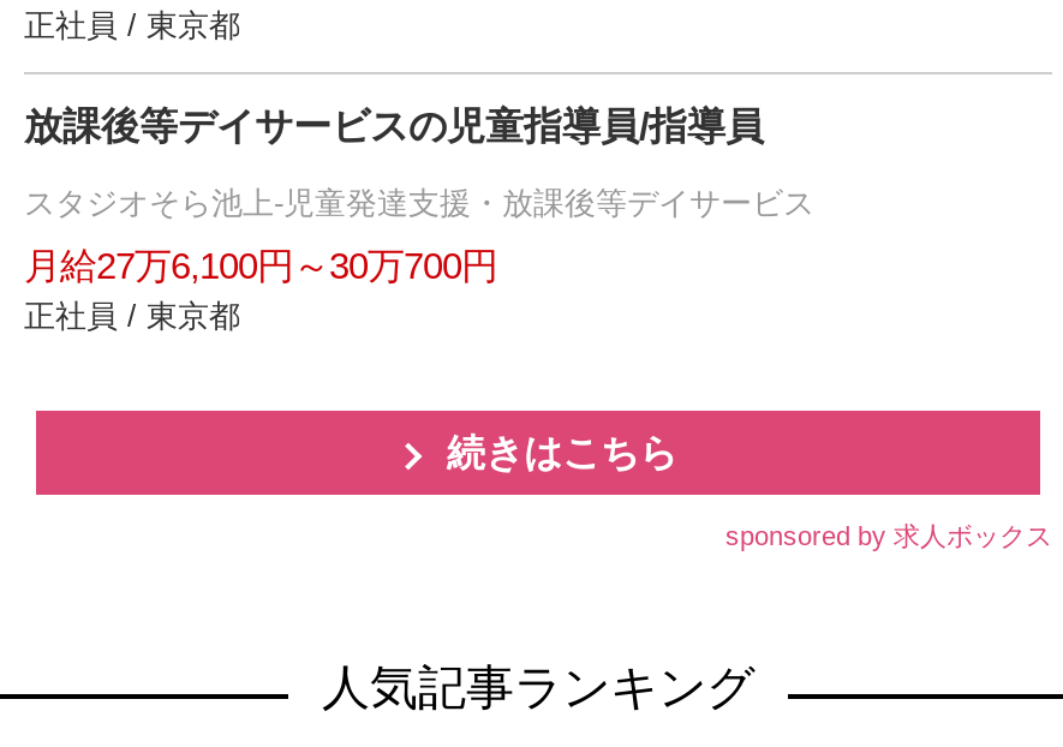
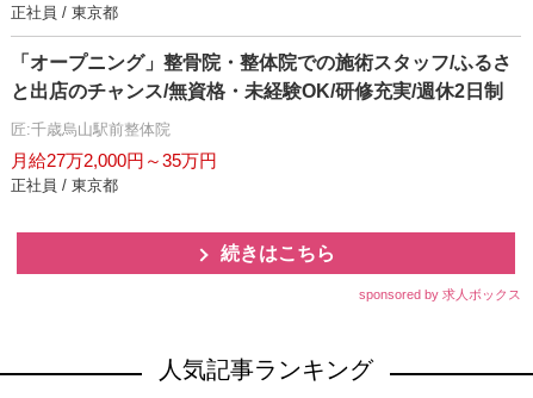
[24,106,764,147] 放課後等デイサービスの児童指導員/指導員 -> [11,52,512,101] 「オープニング」整骨院・整体院での施術スタッフ/ふるさ | と出店のチャンス/無資格・未経験OK/研修充実/週休2日制
[24,185,814,221] スタジオそら池上-児童発達支援・放課後等デイサービス -> [11,120,171,138] 匠:千歳烏山駅前整体院
[24,245,497,286] 月給27万6,100円～30万700円 -> [11,150,217,170] 月給27万2,000円～35万円

